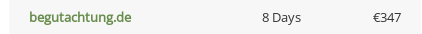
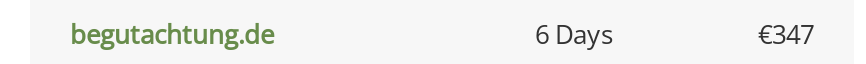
[261,8,300,26] 8 Days -> [535,16,613,52] 6 Days

